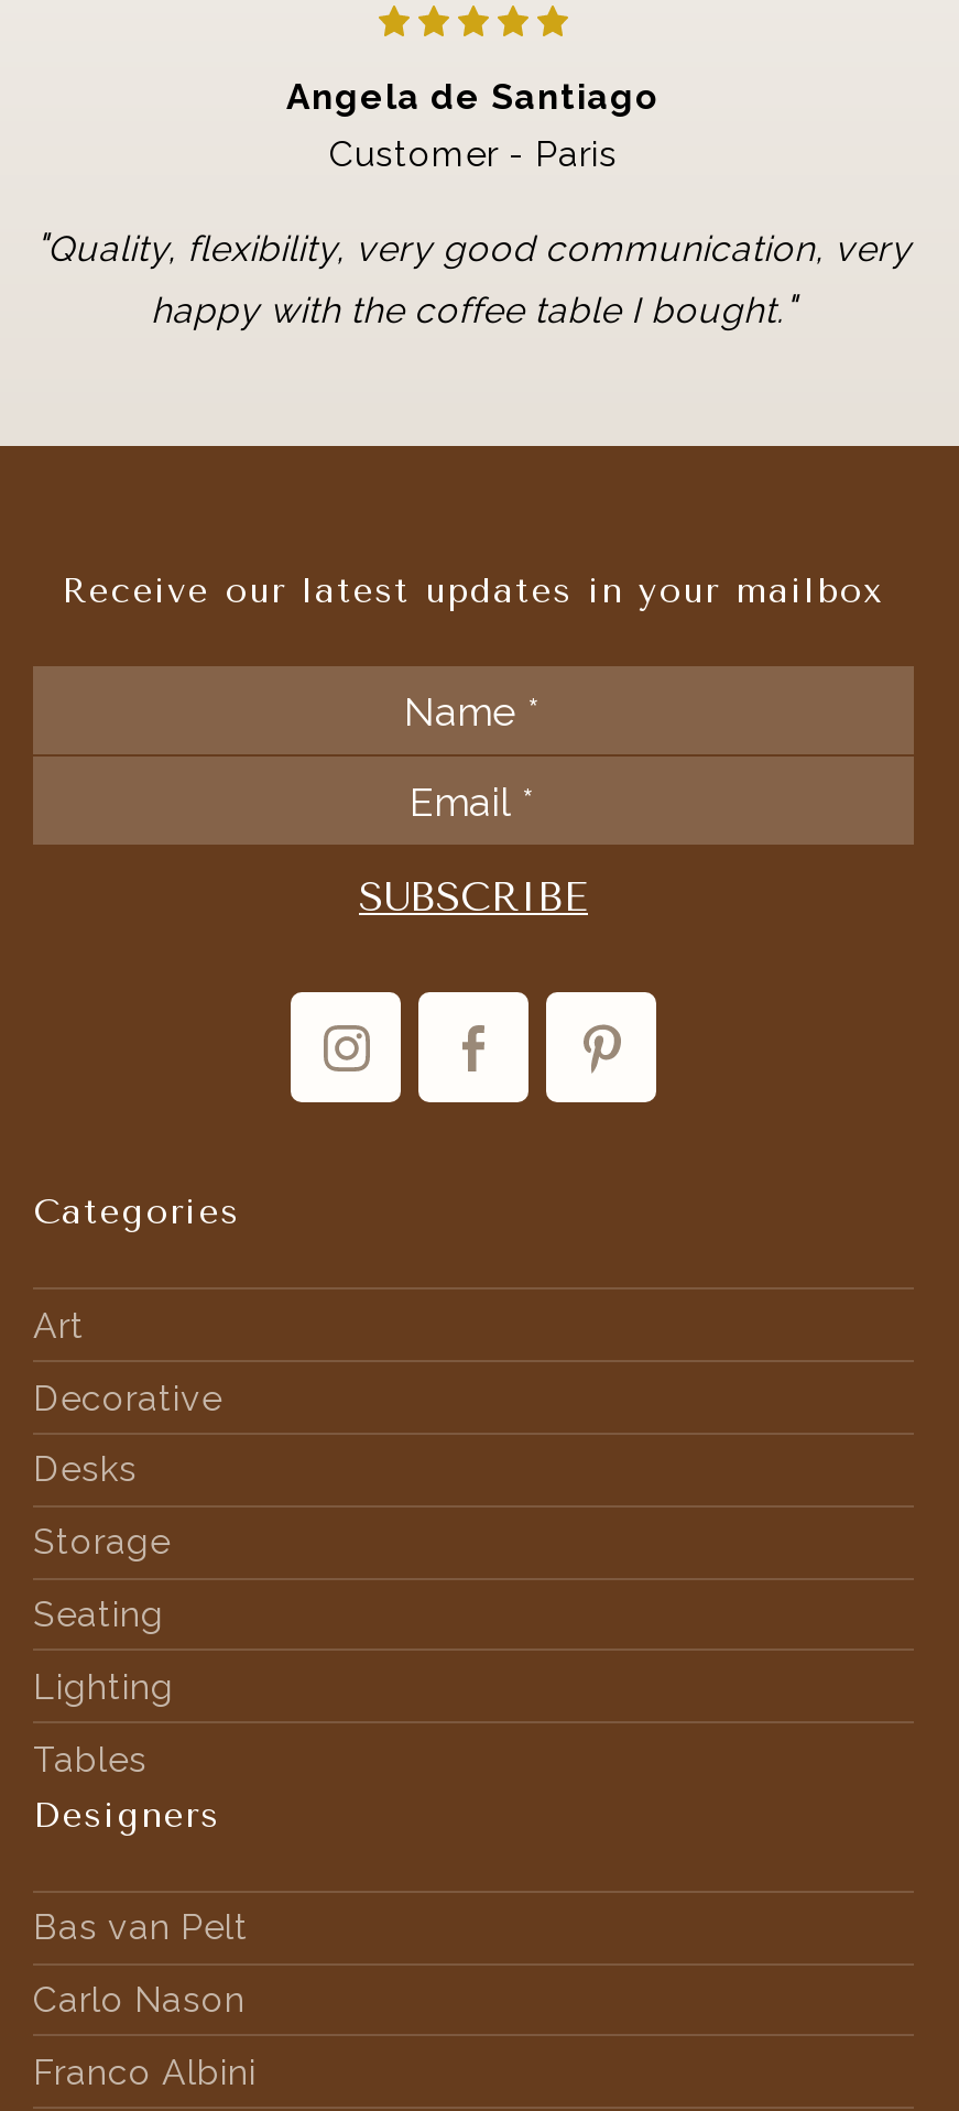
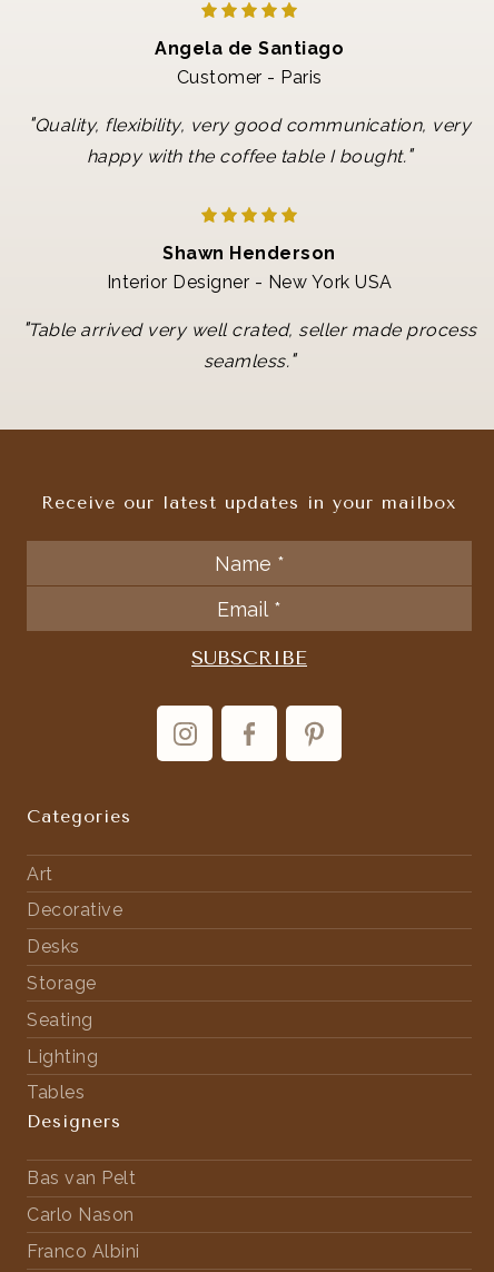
none -> [22,243,477,372] Shawn Henderson | Interior Designer - New York USA | " Table arrived very well crated, seller made process | seamless. "

